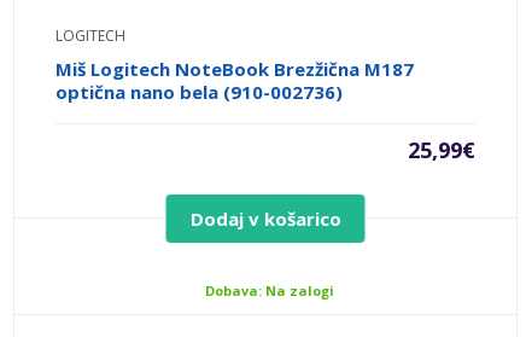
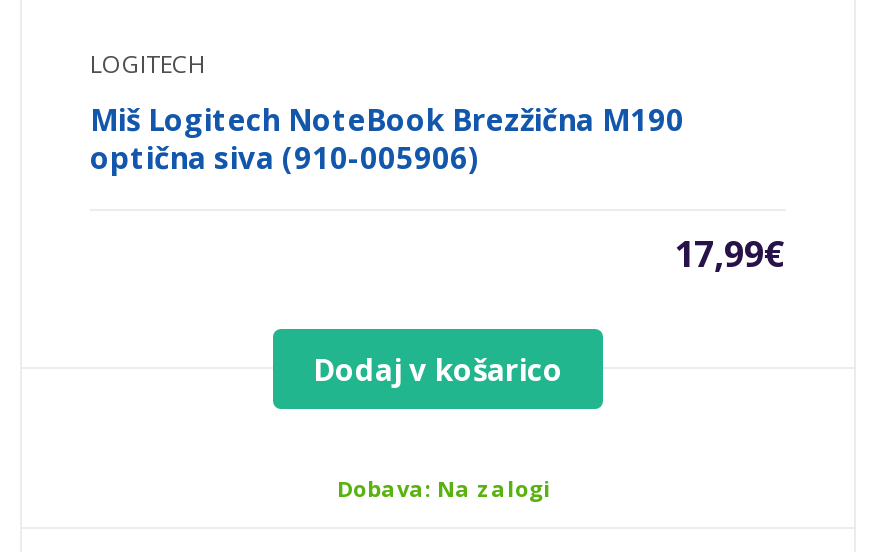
[55,57,414,104] Miš Logitech NoteBook Brezžična M187 | optična nano bela (910-002736) -> [90,100,684,178] Miš Logitech NoteBook Brezžična M190 | optična siva (910-005906)
[408,136,475,165] 25,99€ -> [674,230,786,278] 17,99€

